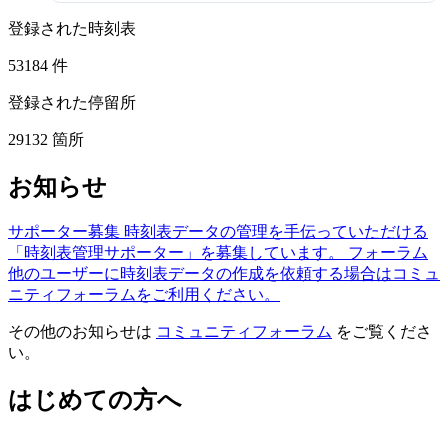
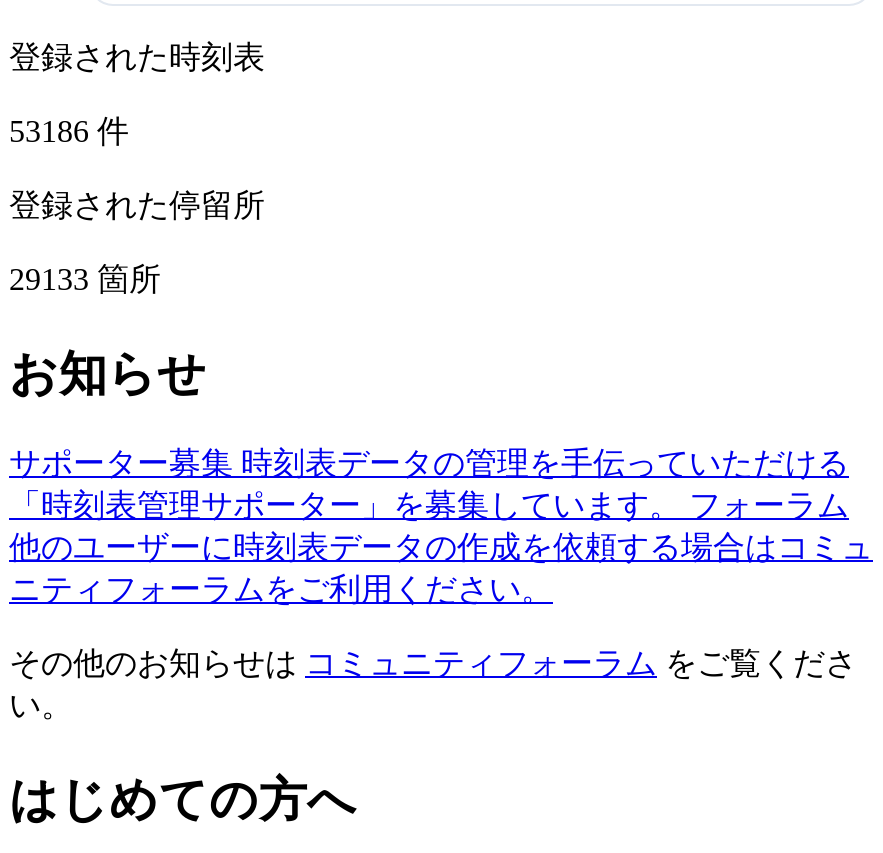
[8,57,68,74] 53184件 -> [9,113,129,147] 53186件
[8,131,84,148] 29132箇所 -> [9,261,161,295] 29133箇所

